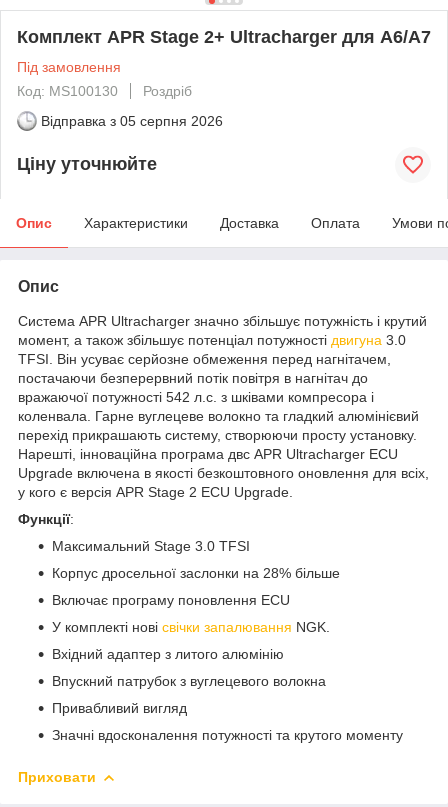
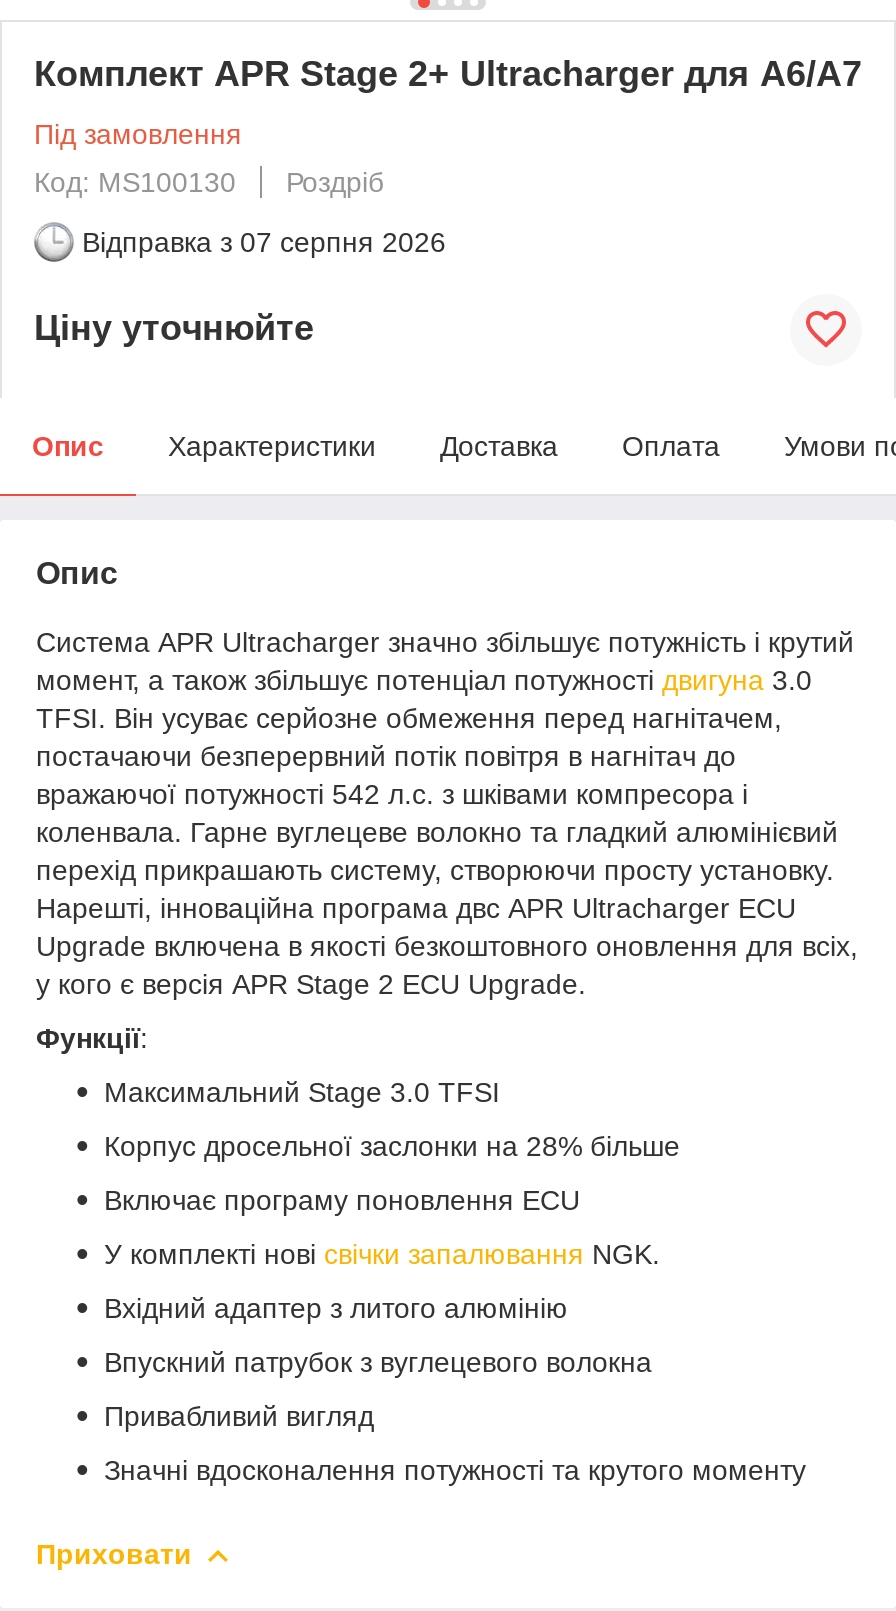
[41,113,223,129] Відправка з 05 серпня 2026 -> [82,226,446,258] Відправка з 07 серпня 2026

